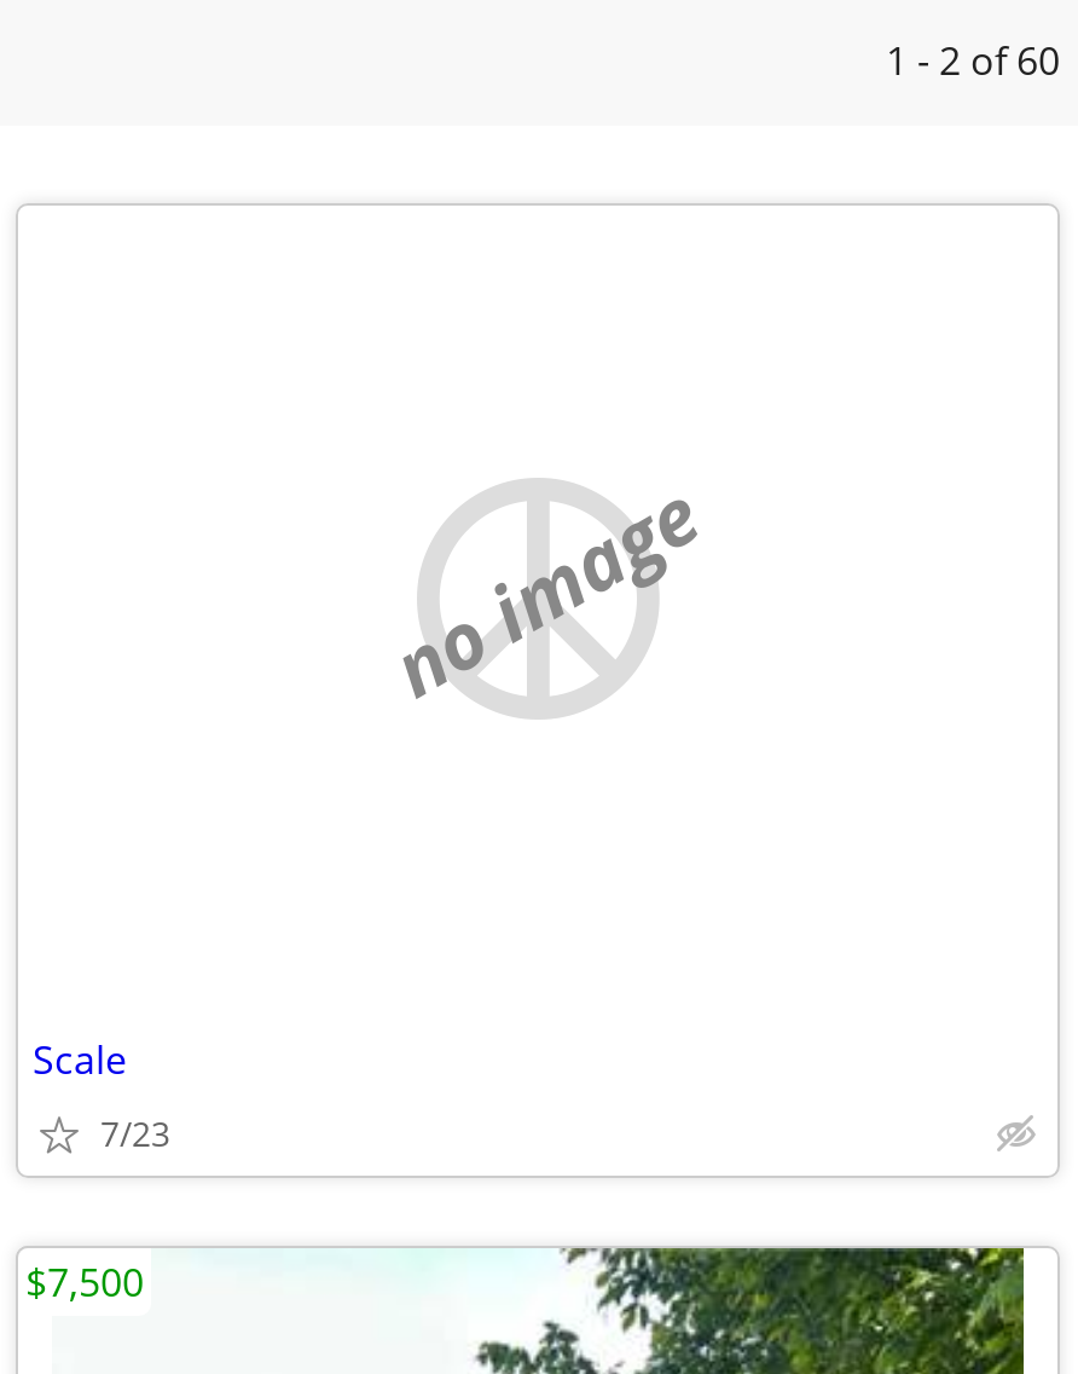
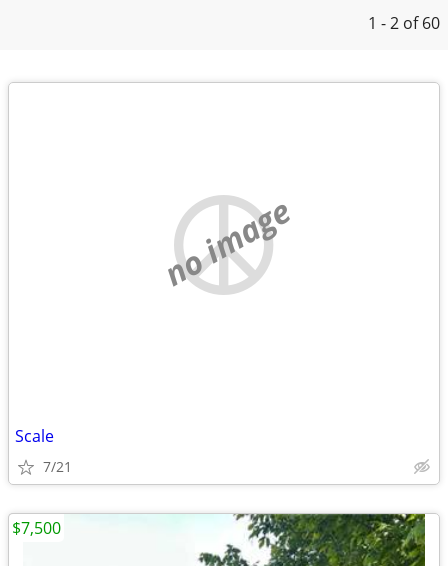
[100,1110,170,1156] 7/23 -> [43,457,72,476] 7/21

